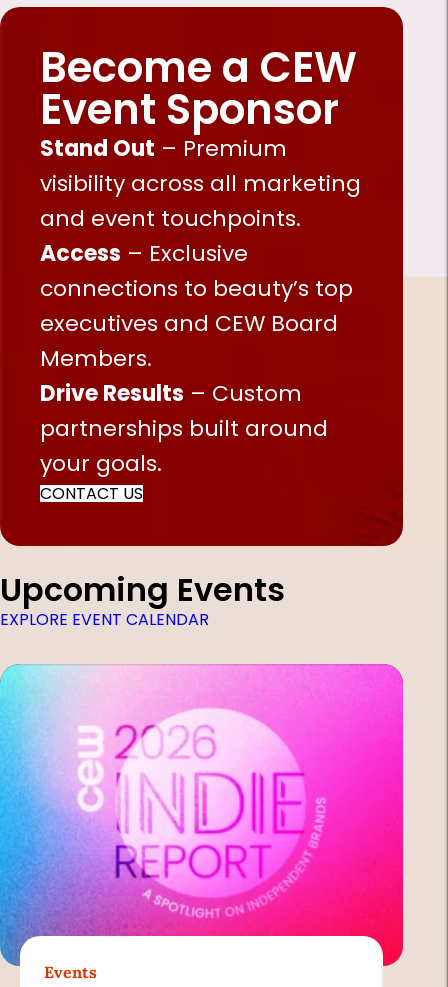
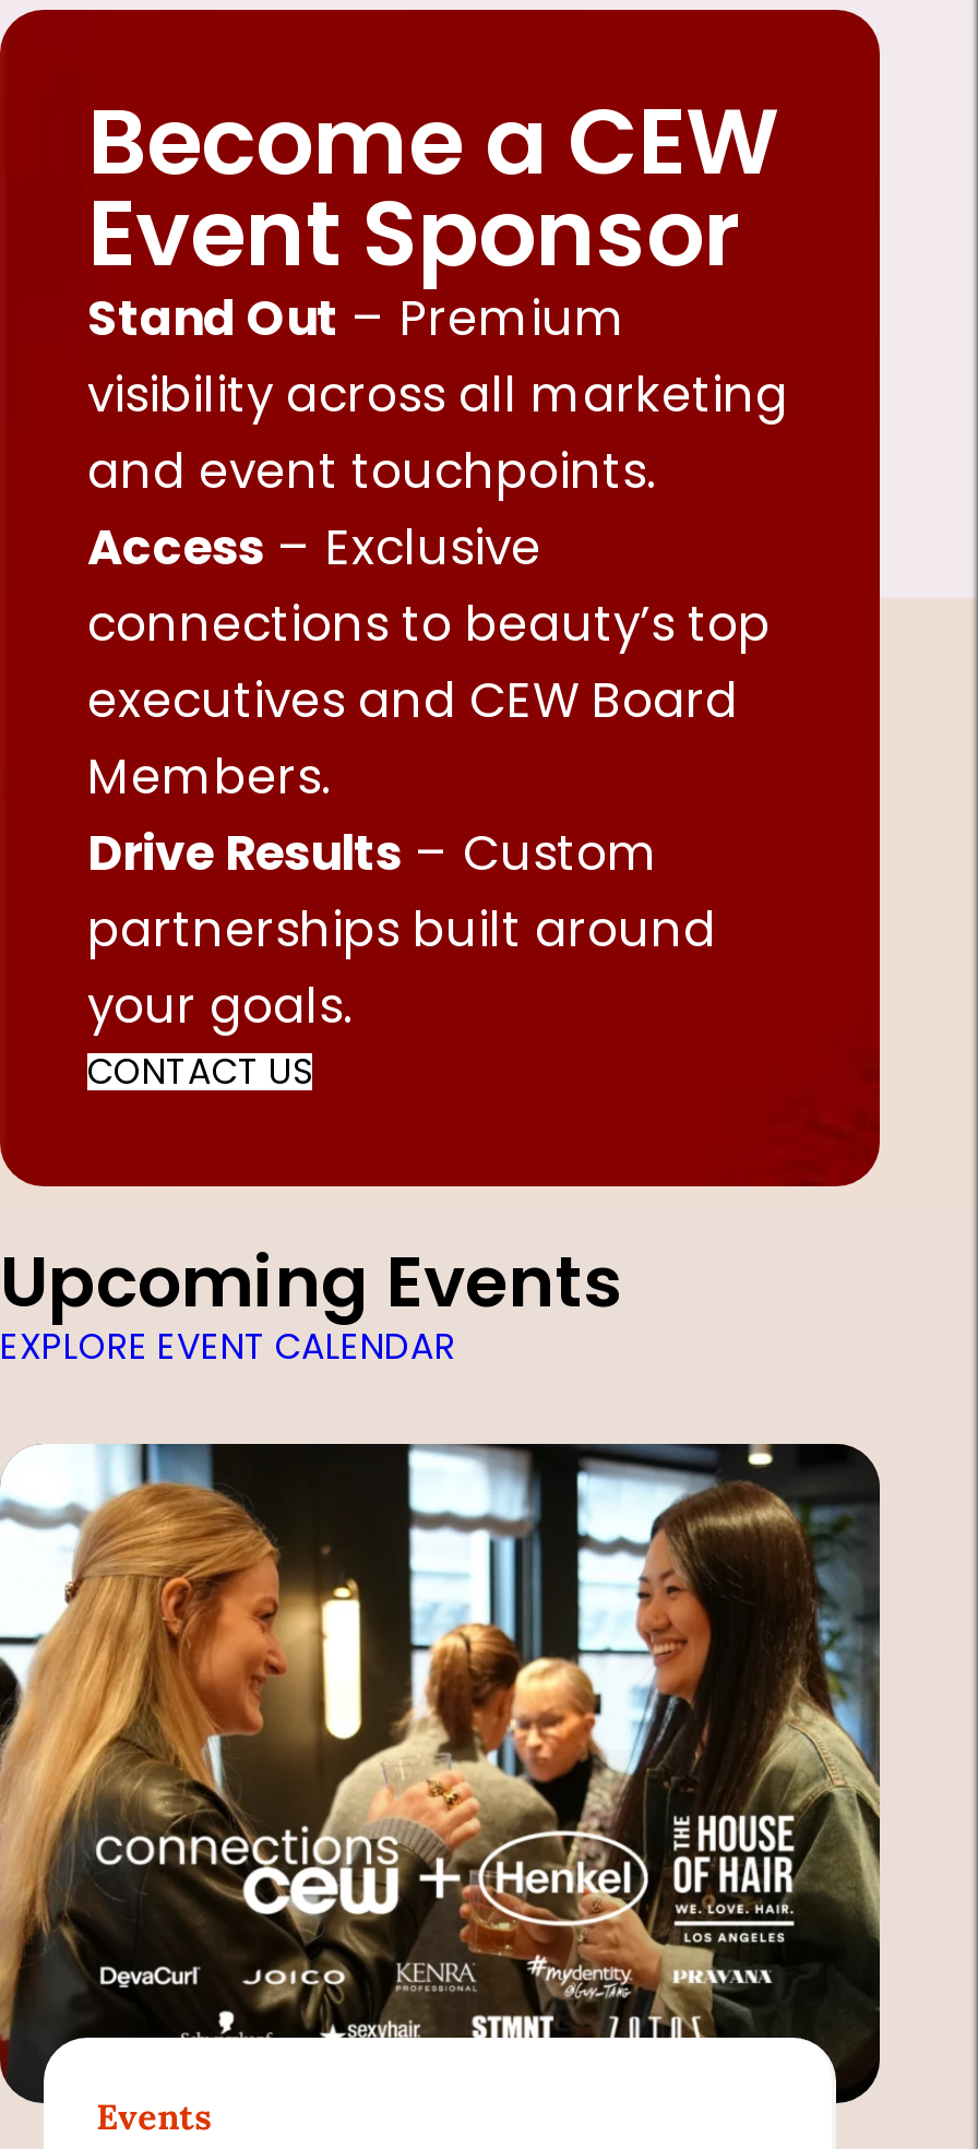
[3,663,404,967] [image] -> [7,1442,882,2105] [image]

